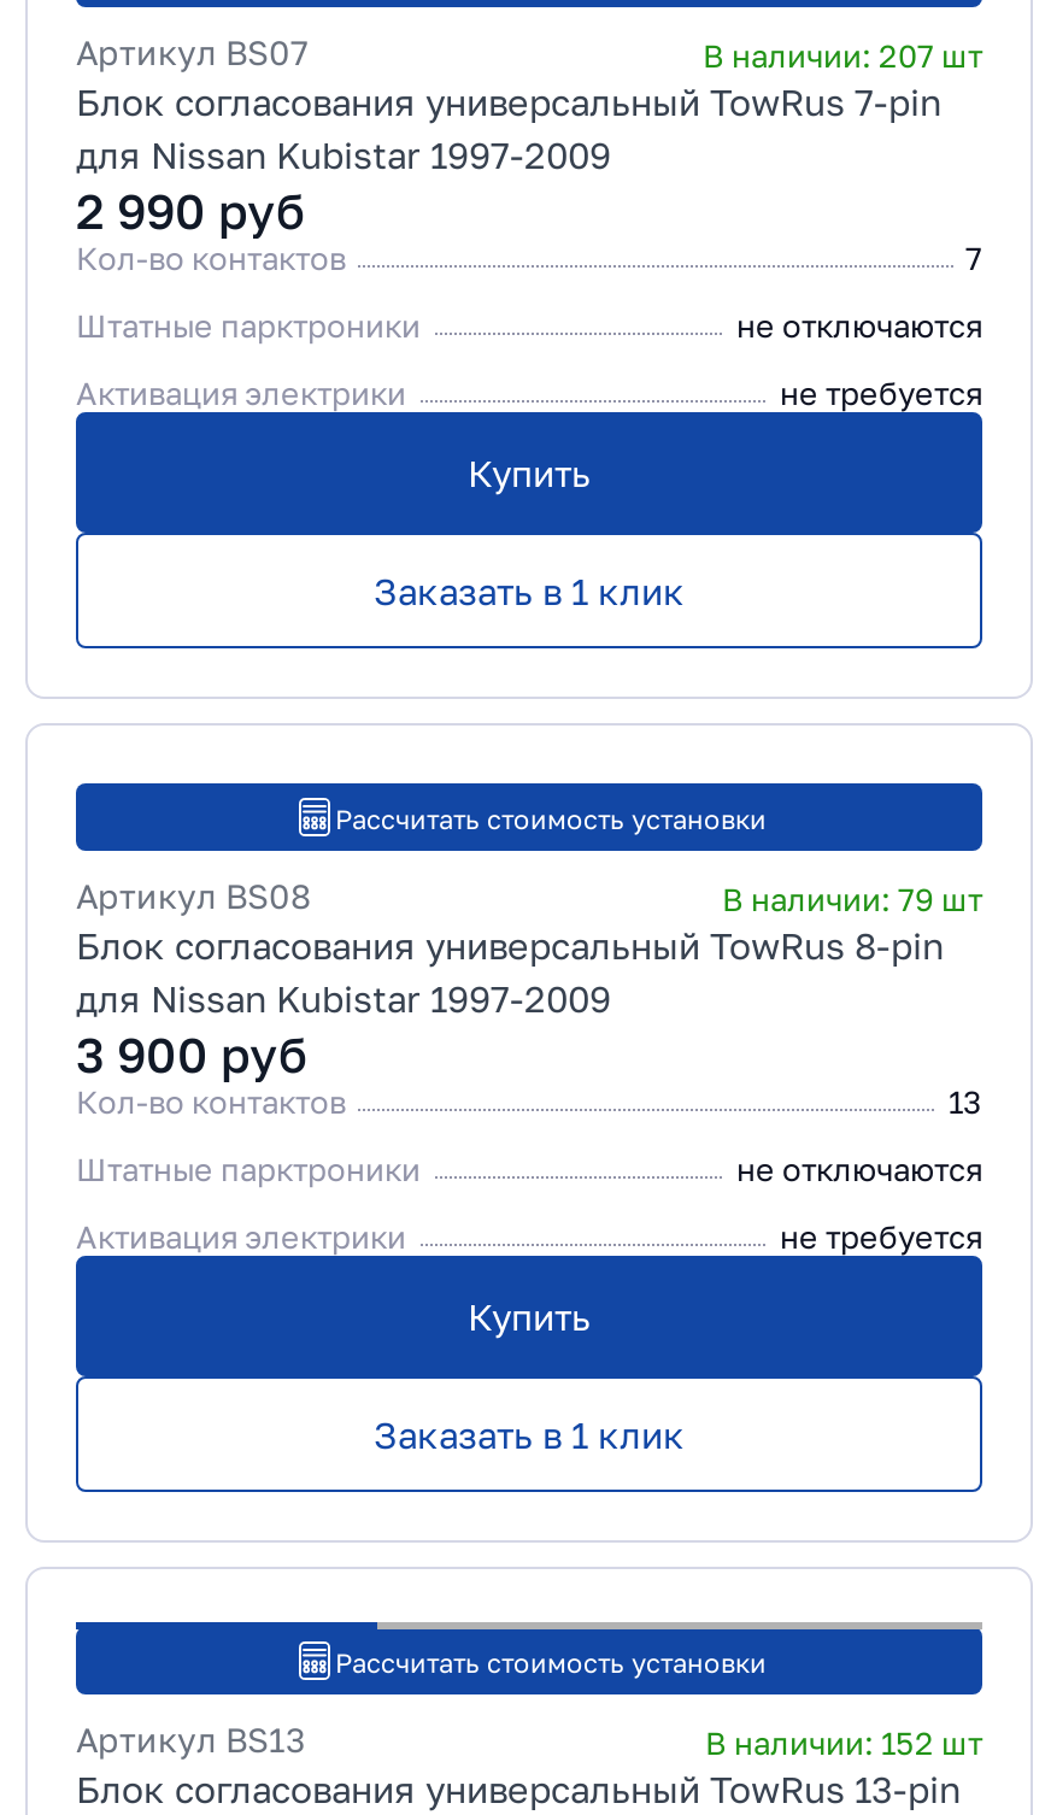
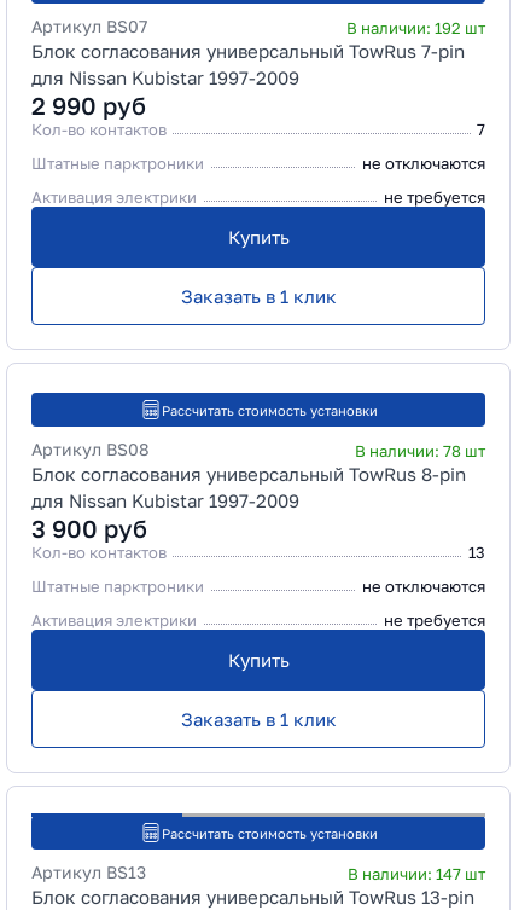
[703,36,982,75] В наличии: 207 шт -> [346,18,485,37] В наличии: 192 шт
[722,880,982,918] В наличии: 79 шт -> [355,441,485,460] В наличии: 78 шт
[705,1723,982,1762] В наличии: 152 шт -> [348,864,485,883] В наличии: 147 шт

